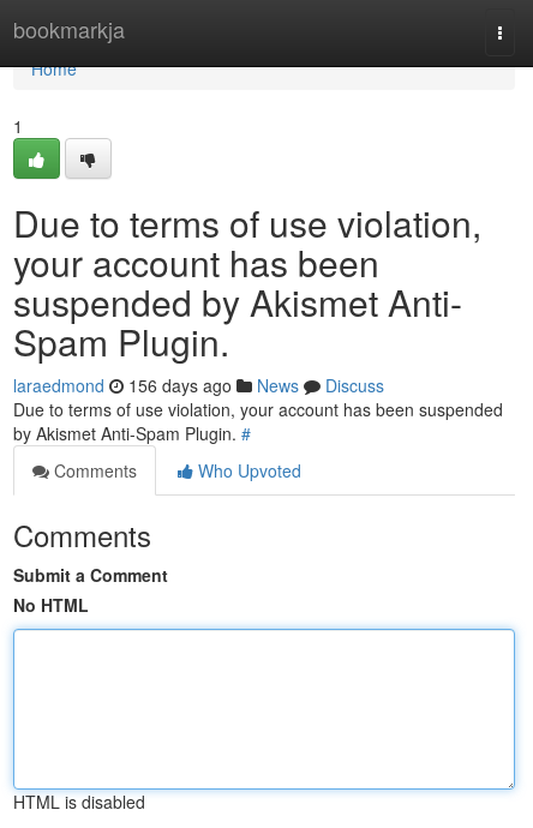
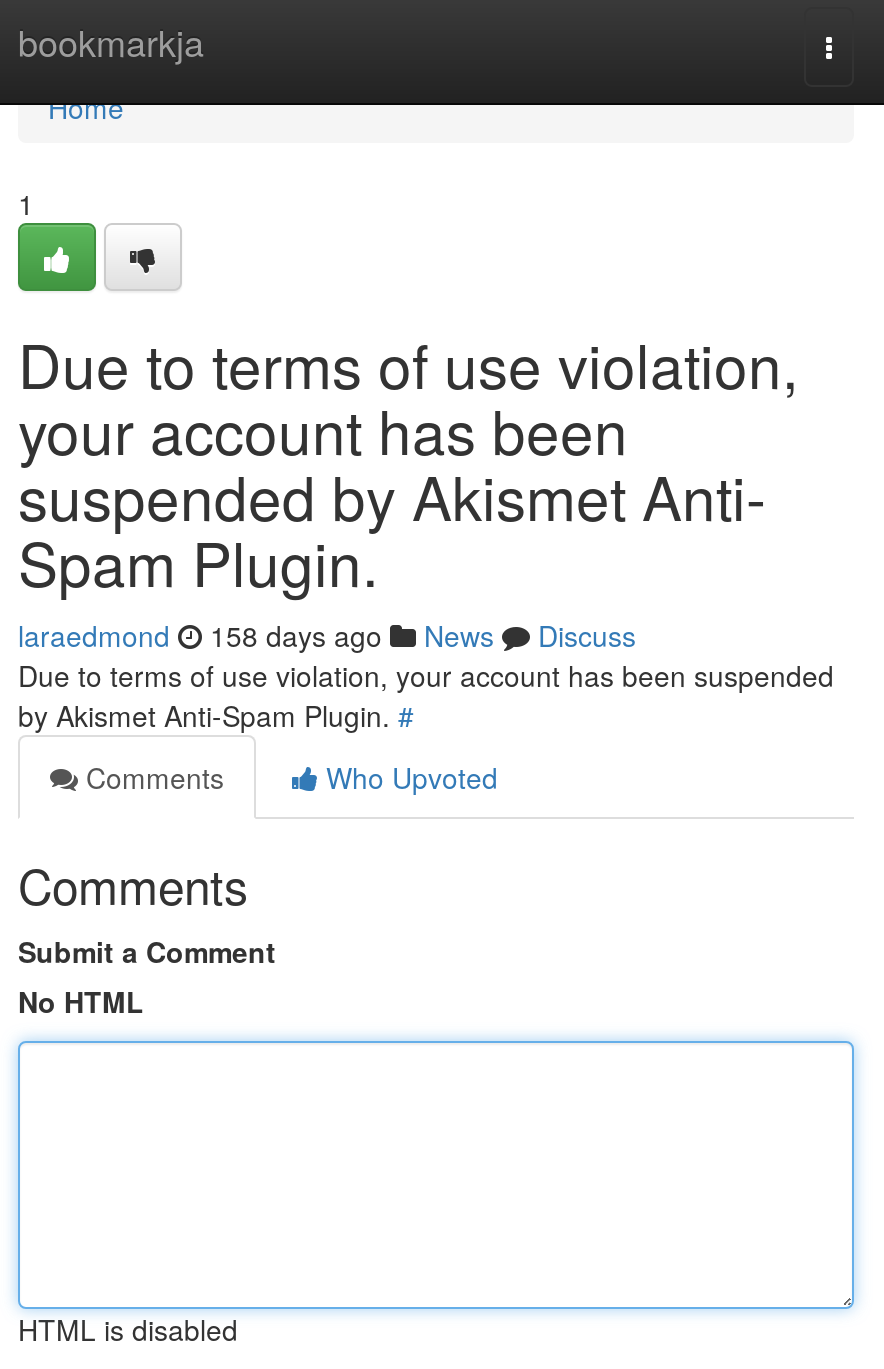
[13,373,384,397] laraedmond 156 days ago News Discuss -> [18,615,636,655] laraedmond 158 days ago News Discuss

